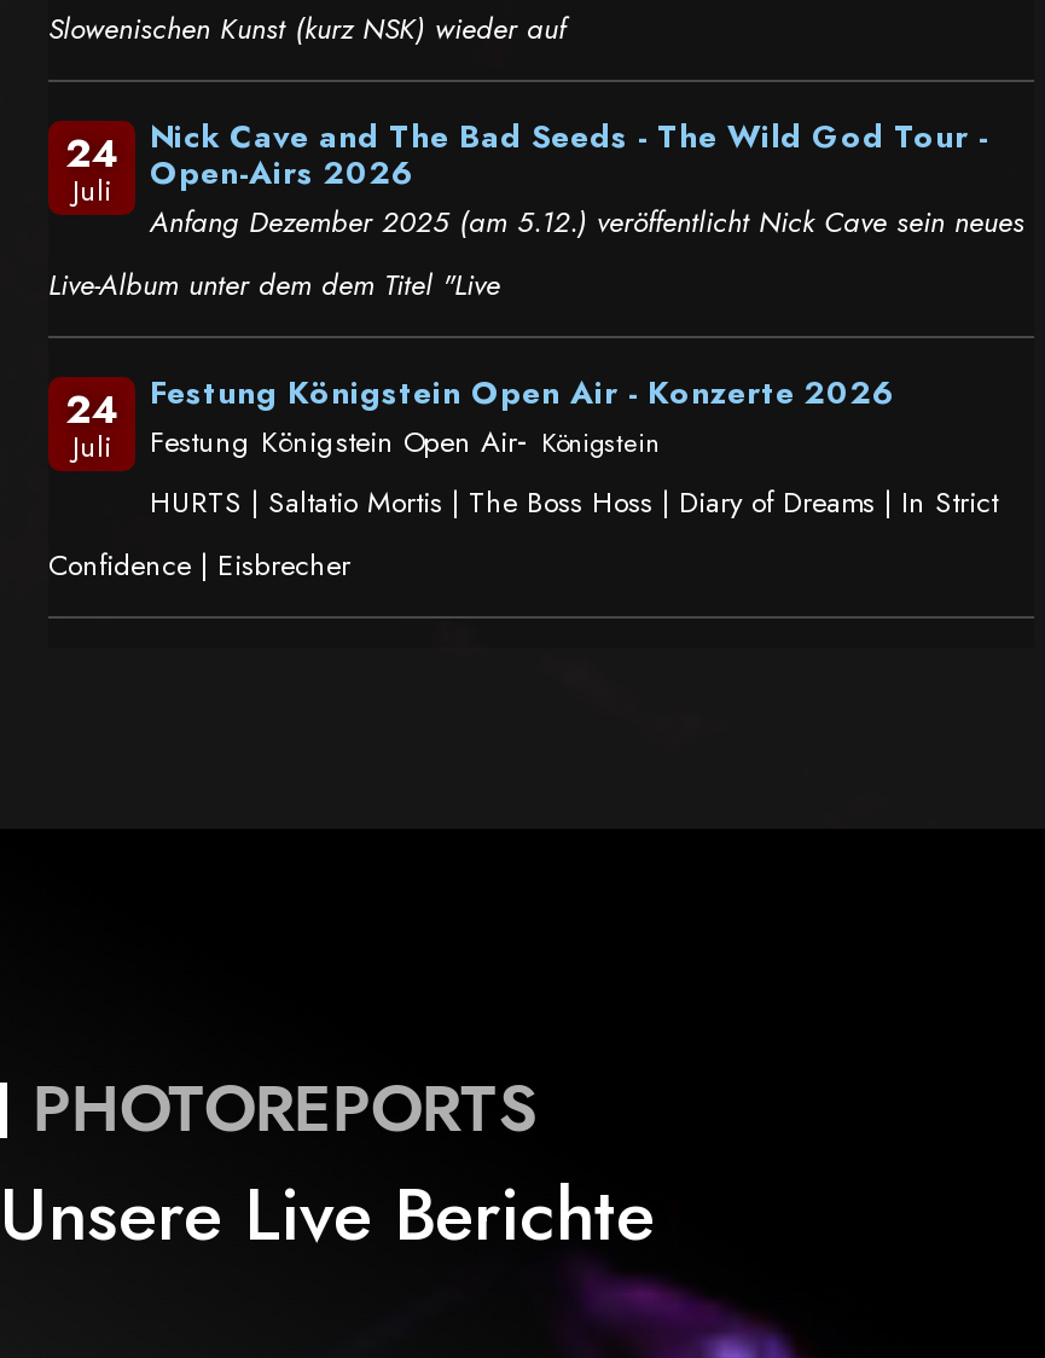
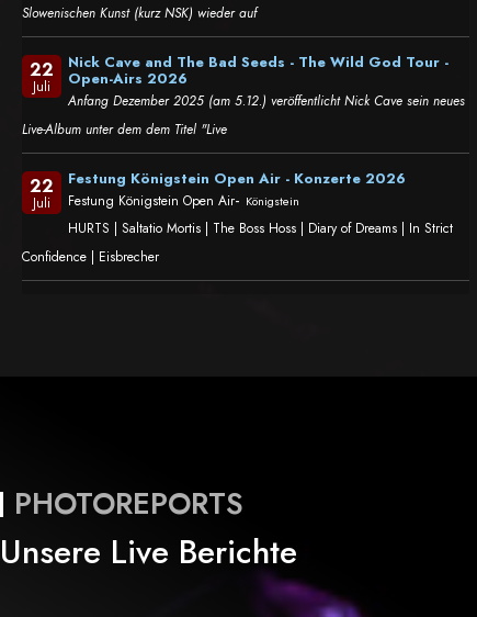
[65,114,988,214] 24 Juli Nick Cave and The Bad Seeds - The Wild God Tour - Open-Airs 2026 -> [30,52,448,97] 22 Juli Nick Cave and The Bad Seeds - The Wild God Tour - Open-Airs 2026
[65,370,894,438] 24 Festung Königstein Open Air - Konzerte 2026 -> [30,168,406,199] 22 Festung Königstein Open Air - Konzerte 2026

